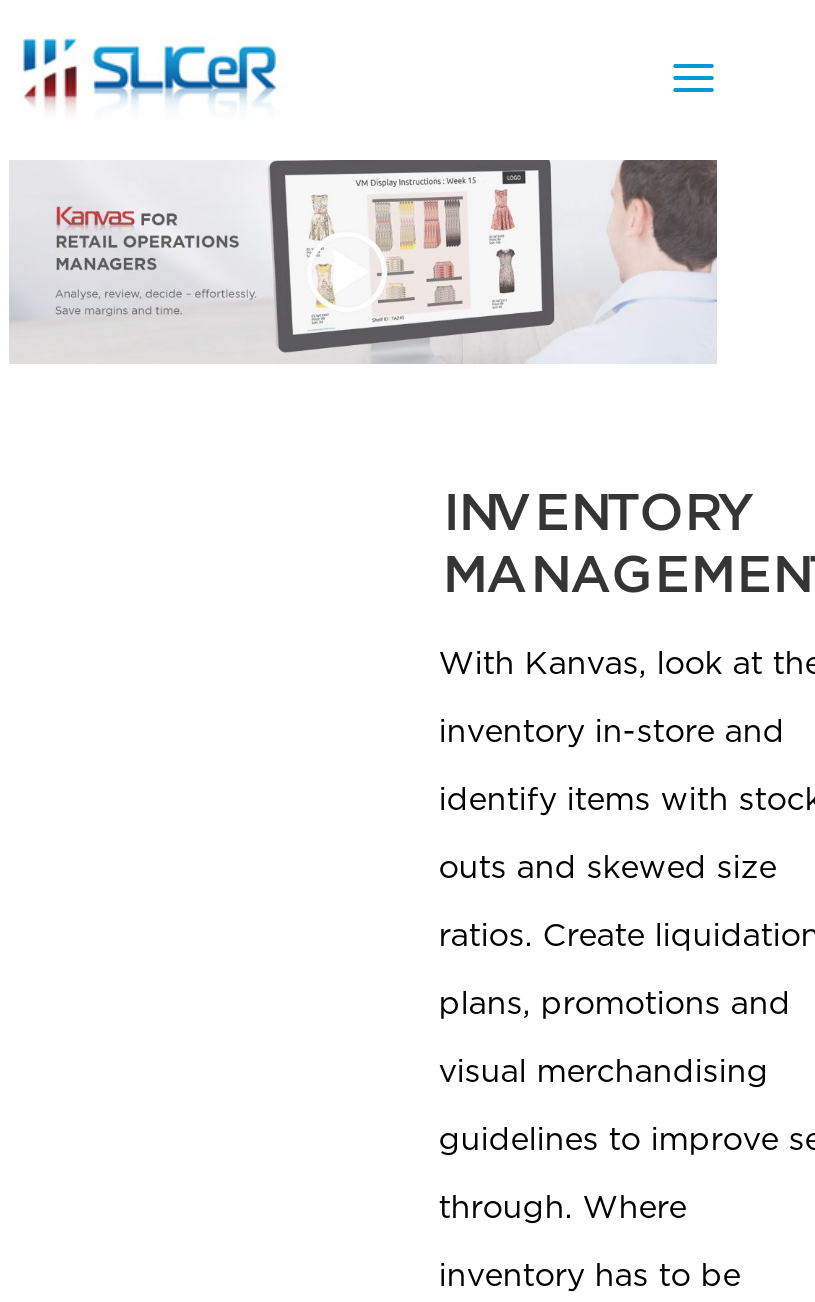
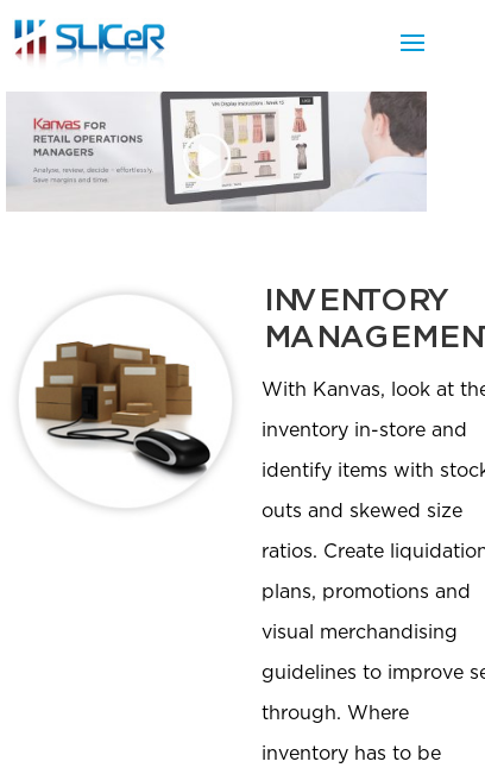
none -> [34,340,212,479] [image]

